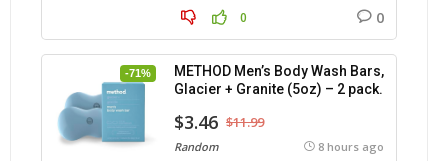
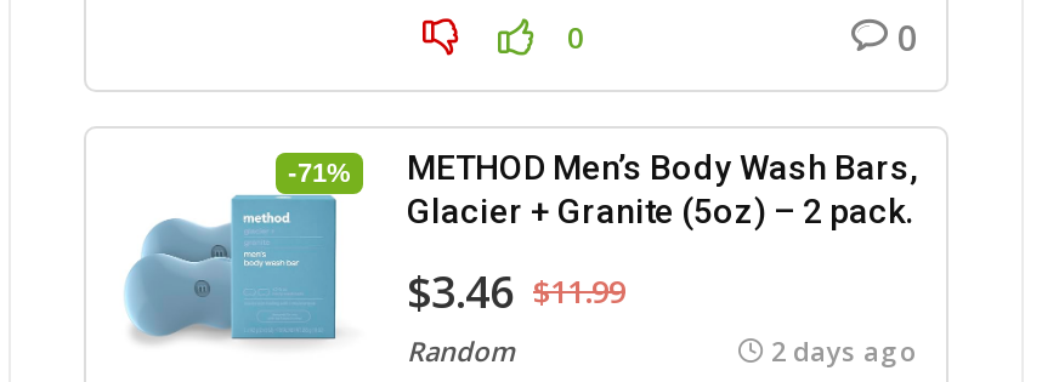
[318,139,384,154] 8 hours ago -> [771,332,917,369] 2 days ago

